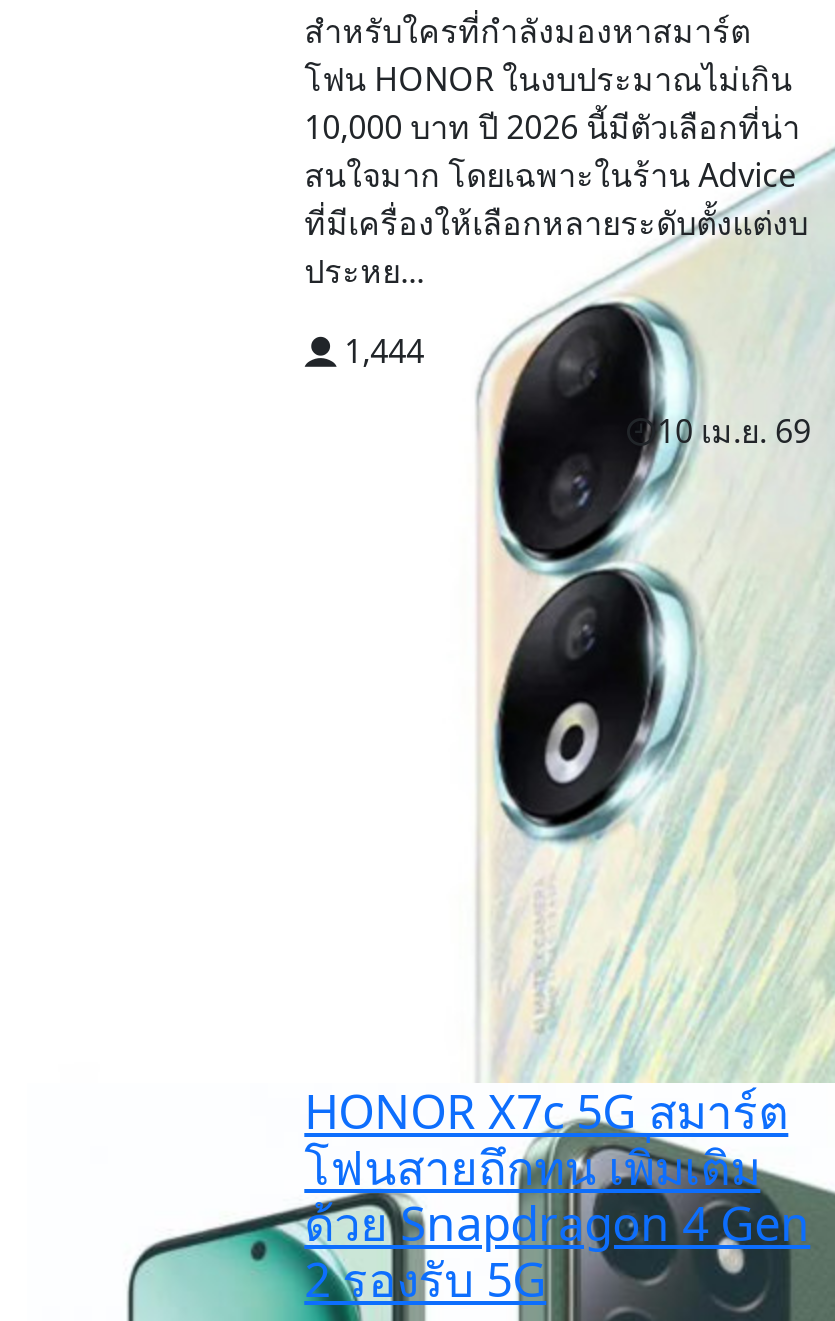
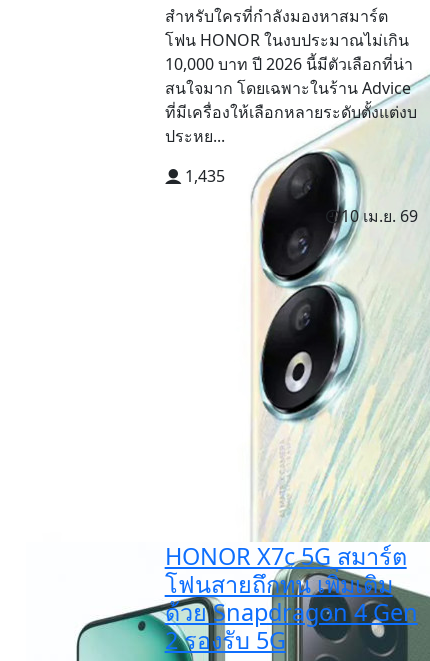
[336,329,424,373] 1,444 -> [181,165,225,187] 1,435

